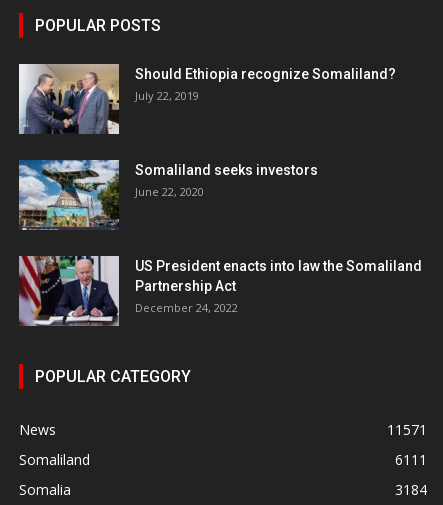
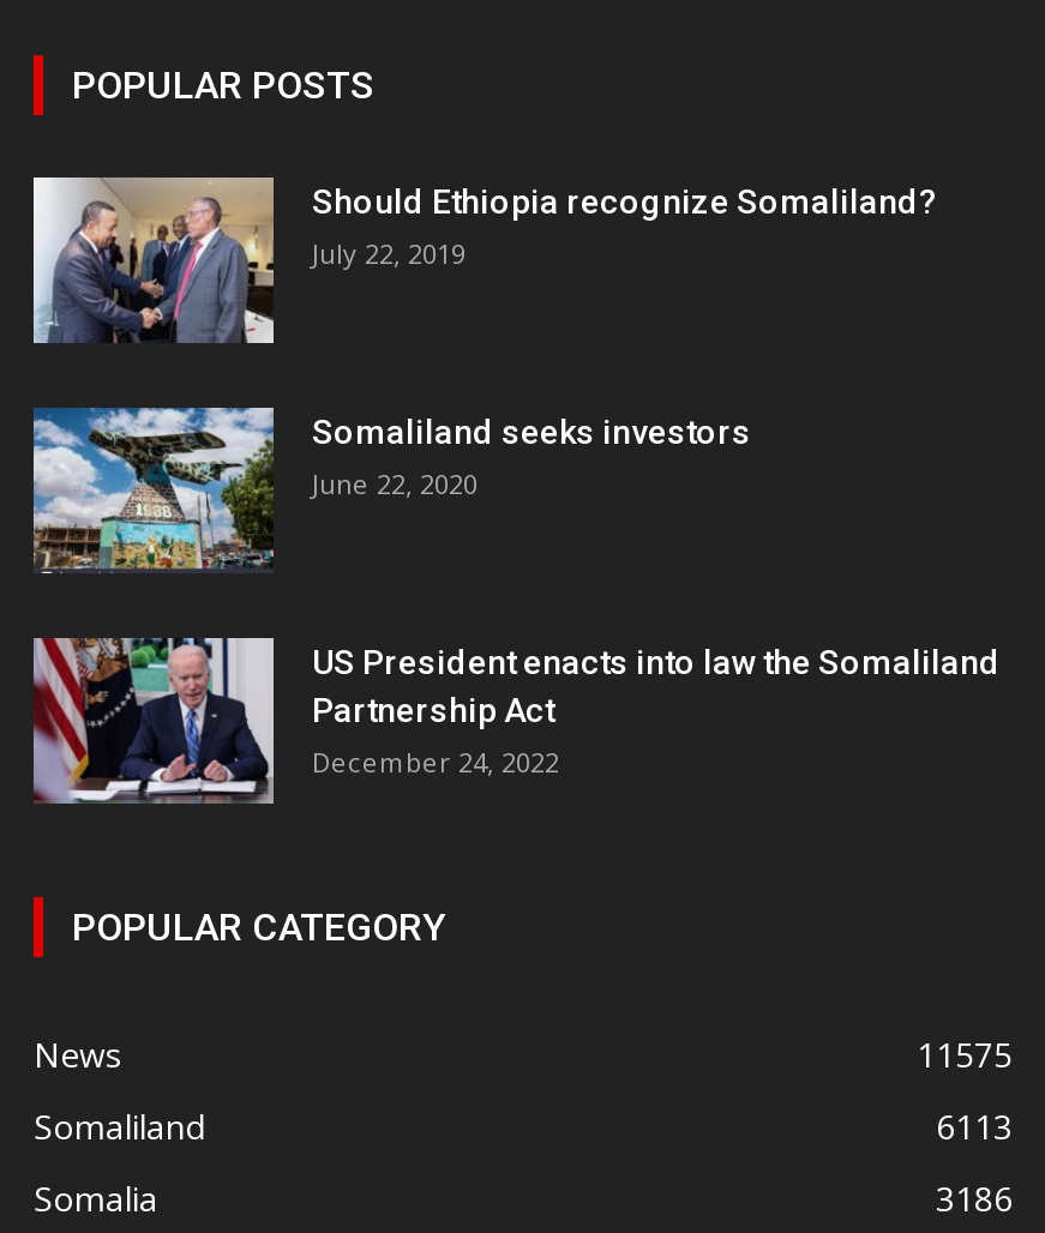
[387,420,427,439] 11571 -> [917,1031,1013,1077] 11575
[395,450,427,469] 6111 -> [936,1103,1013,1149] 6113
[395,480,427,499] 3184 -> [936,1175,1013,1221] 3186

